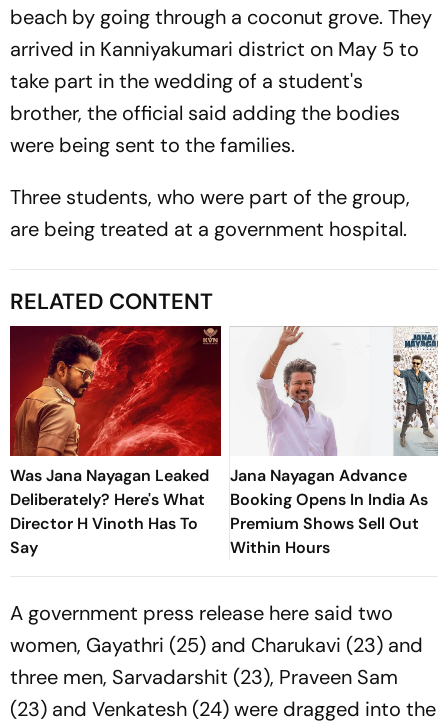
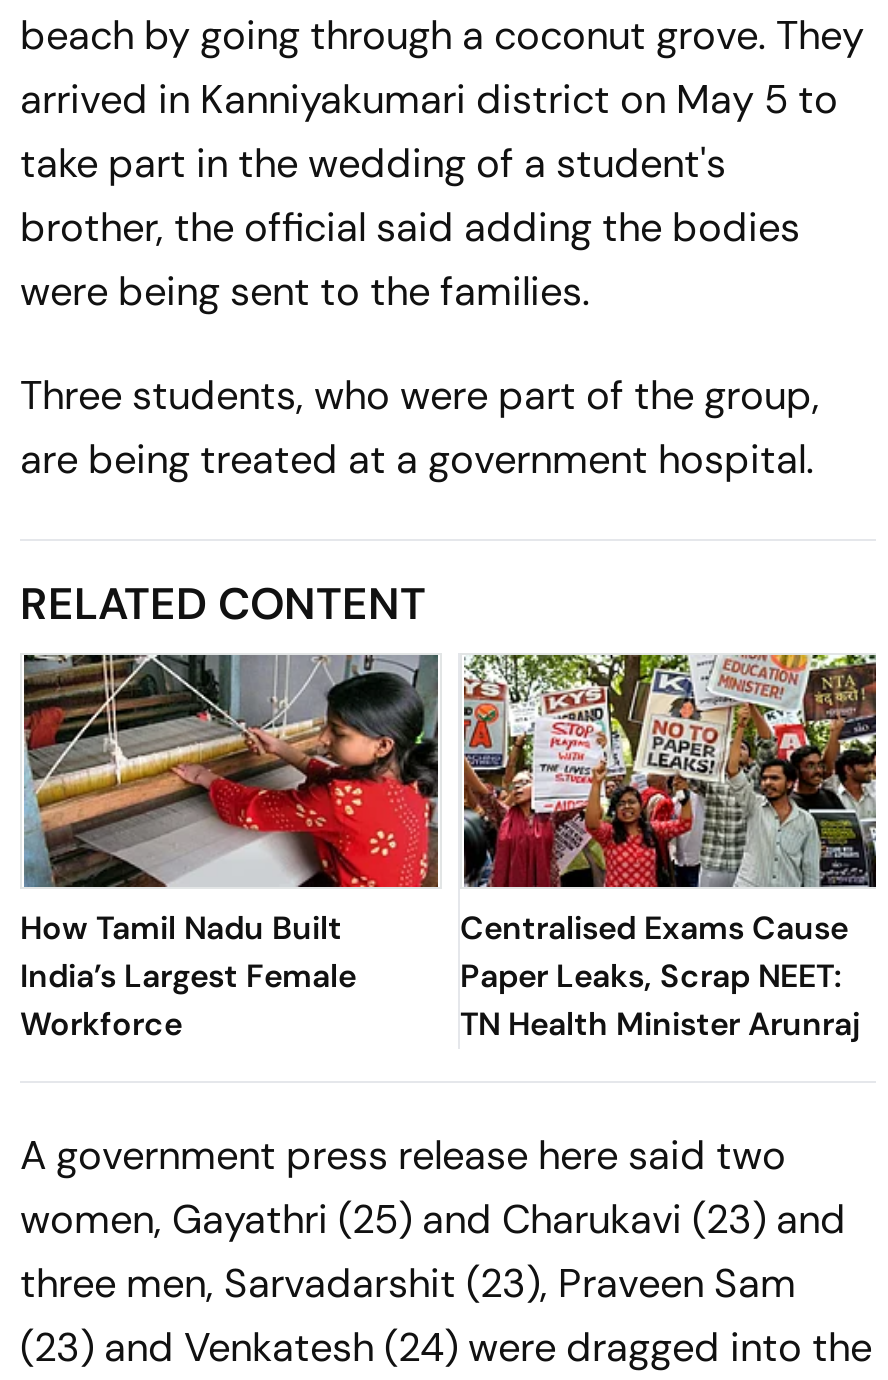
[9,325,222,558] [image] | Was Jana Nayagan Leaked | Deliberately? Here's What | Director H Vinoth Has To | Say -> [20,652,442,1045] [image] | How Tamil Nadu Built | India’s Largest Female | Workforce
[230,326,439,558] [image] | Jana Nayagan Advance | Booking Opens In India As | Premium Shows Sell Out | Within Hours -> [460,654,878,1045] [image] | Centralised Exams Cause | Paper Leaks, Scrap NEET: | TN Health Minister Arunraj

